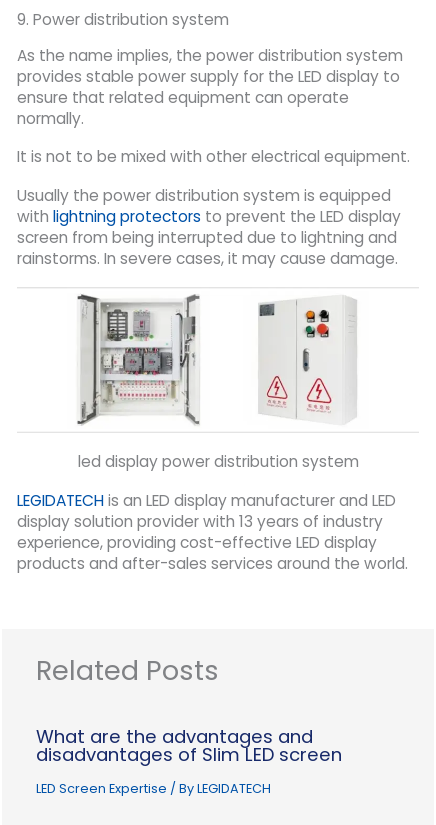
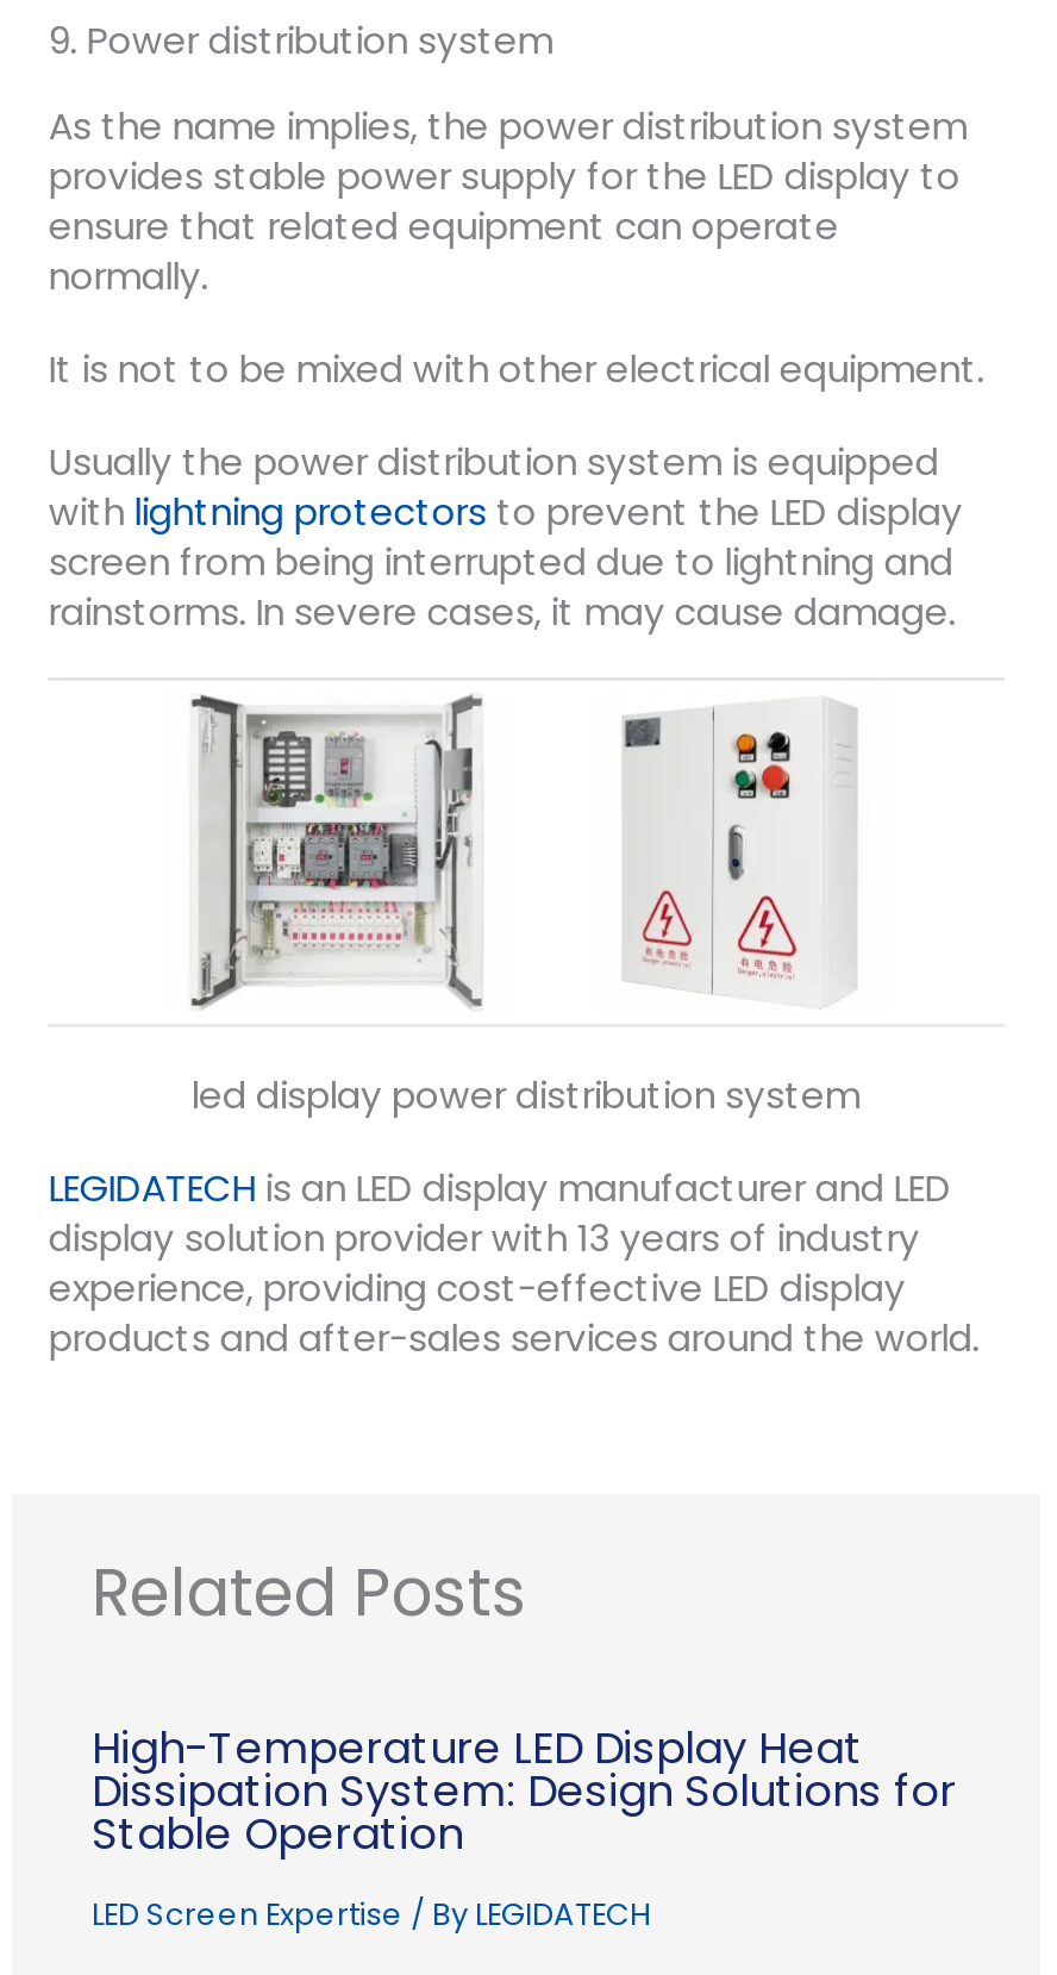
[35,723,341,766] What are the advantages and | disadvantages of Slim LED screen -> [92,1718,956,1864] High-Temperature LED Display Heat | Dissipation System: Design Solutions for | Stable Operation

